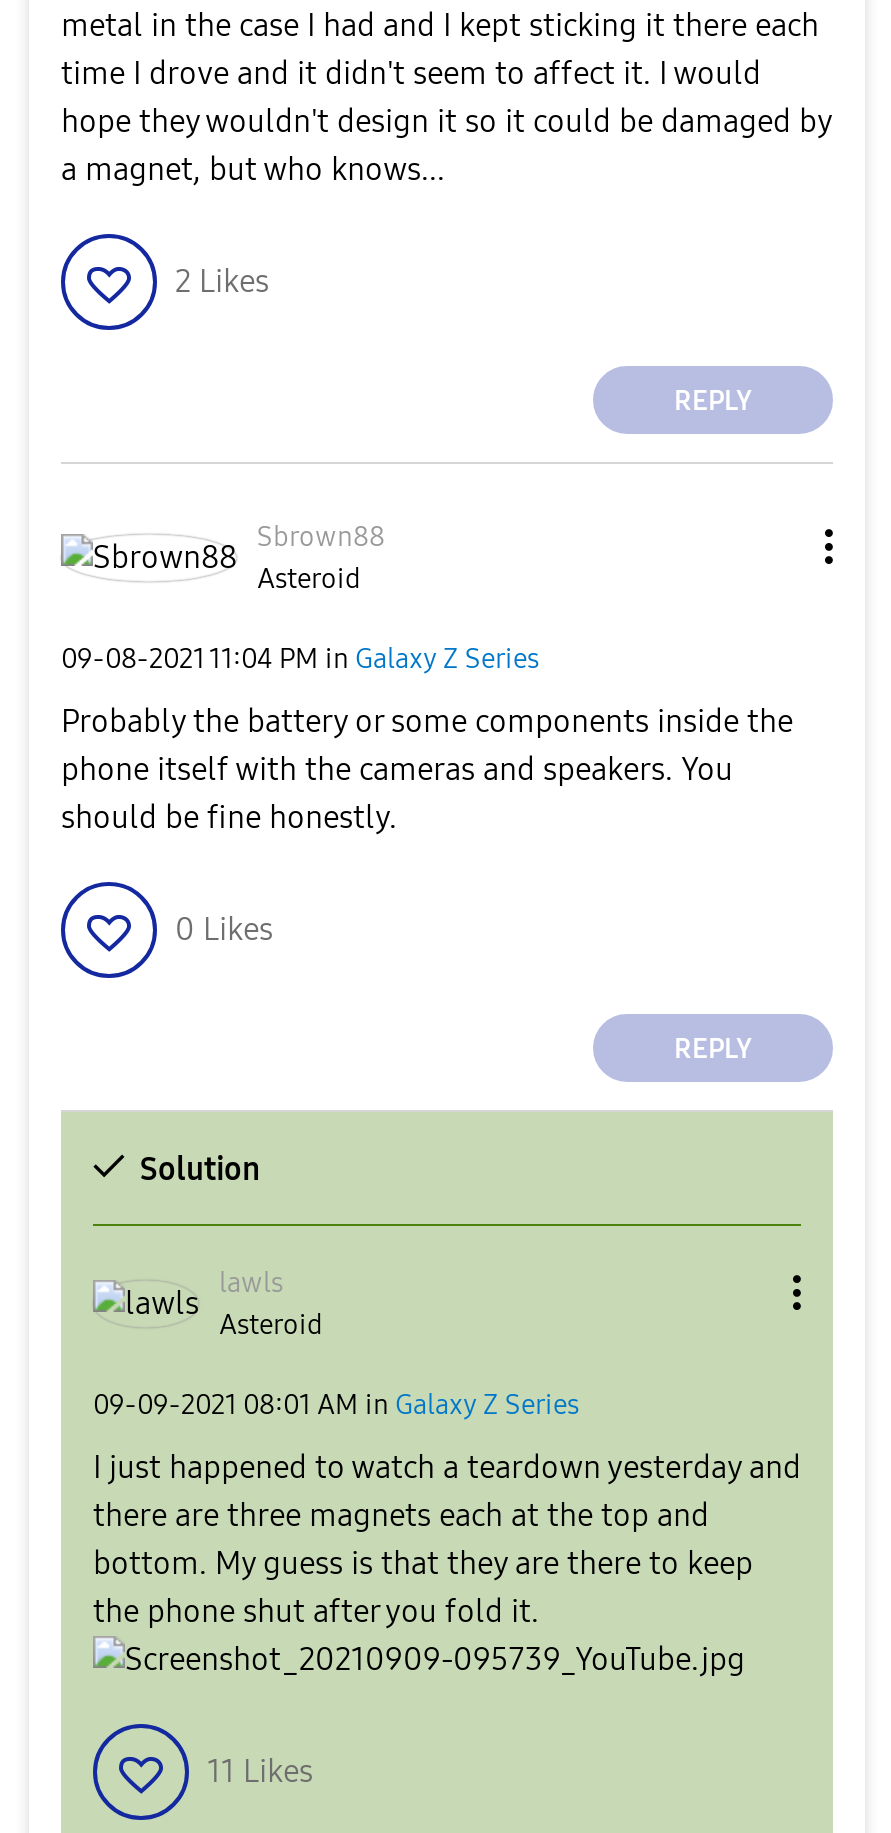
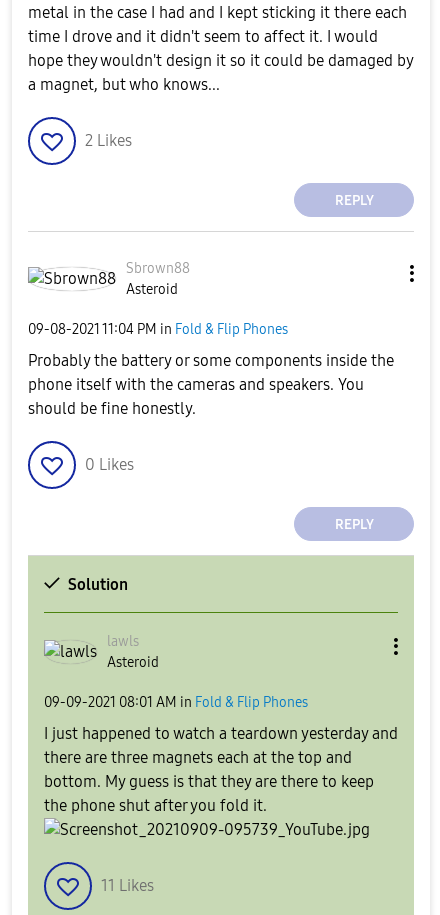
[61,641,539,675] 09-08-2021 11:04 PM in Galaxy Z Series -> [28,320,288,337] 09-08-2021 11:04 PM in Fold & Flip Phones
[93,1387,579,1421] 09-09-2021 08:01 AM in Galaxy Z Series -> [44,693,308,710] 09-09-2021 08:01 AM in Fold & Flip Phones

